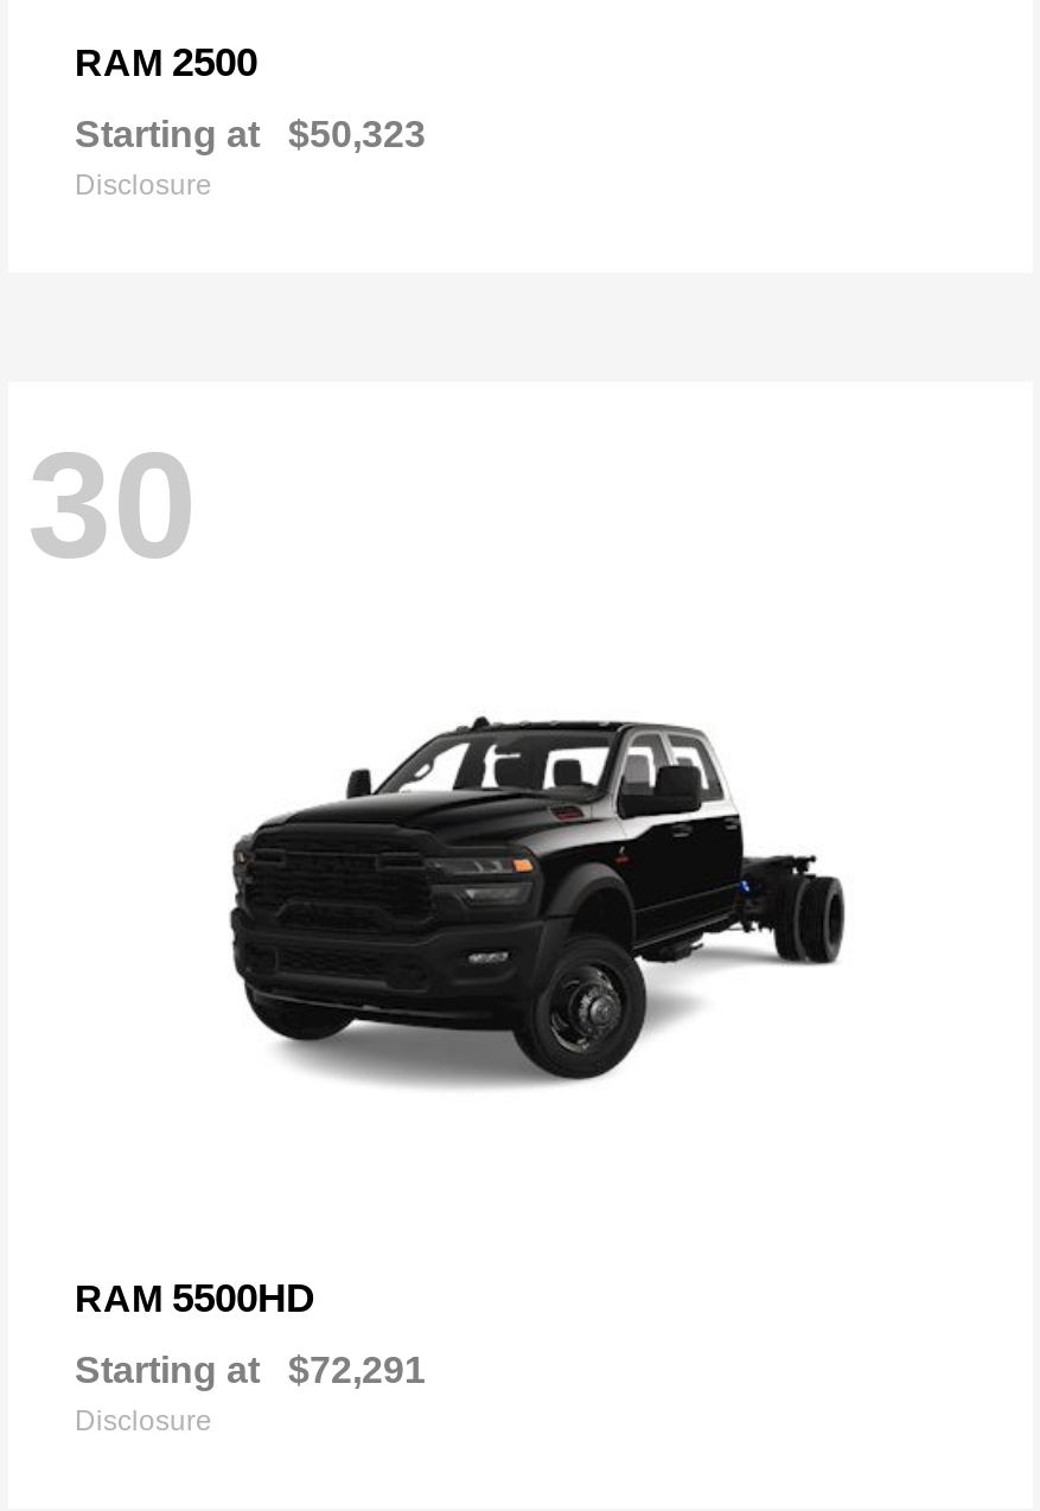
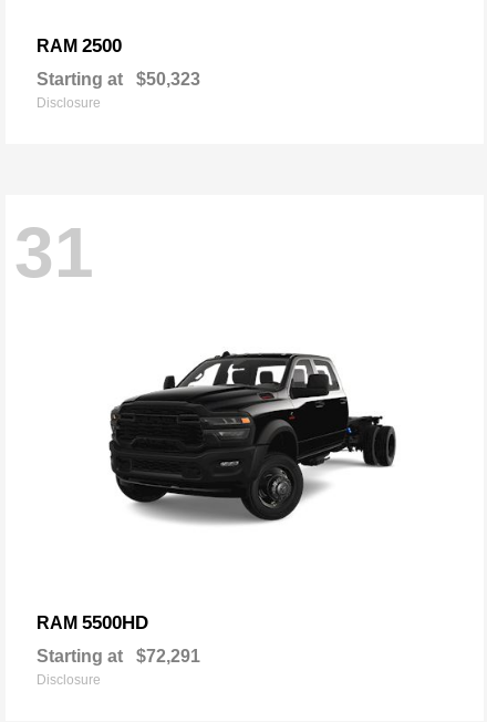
[27,421,198,591] 30 -> [14,213,94,293] 31

